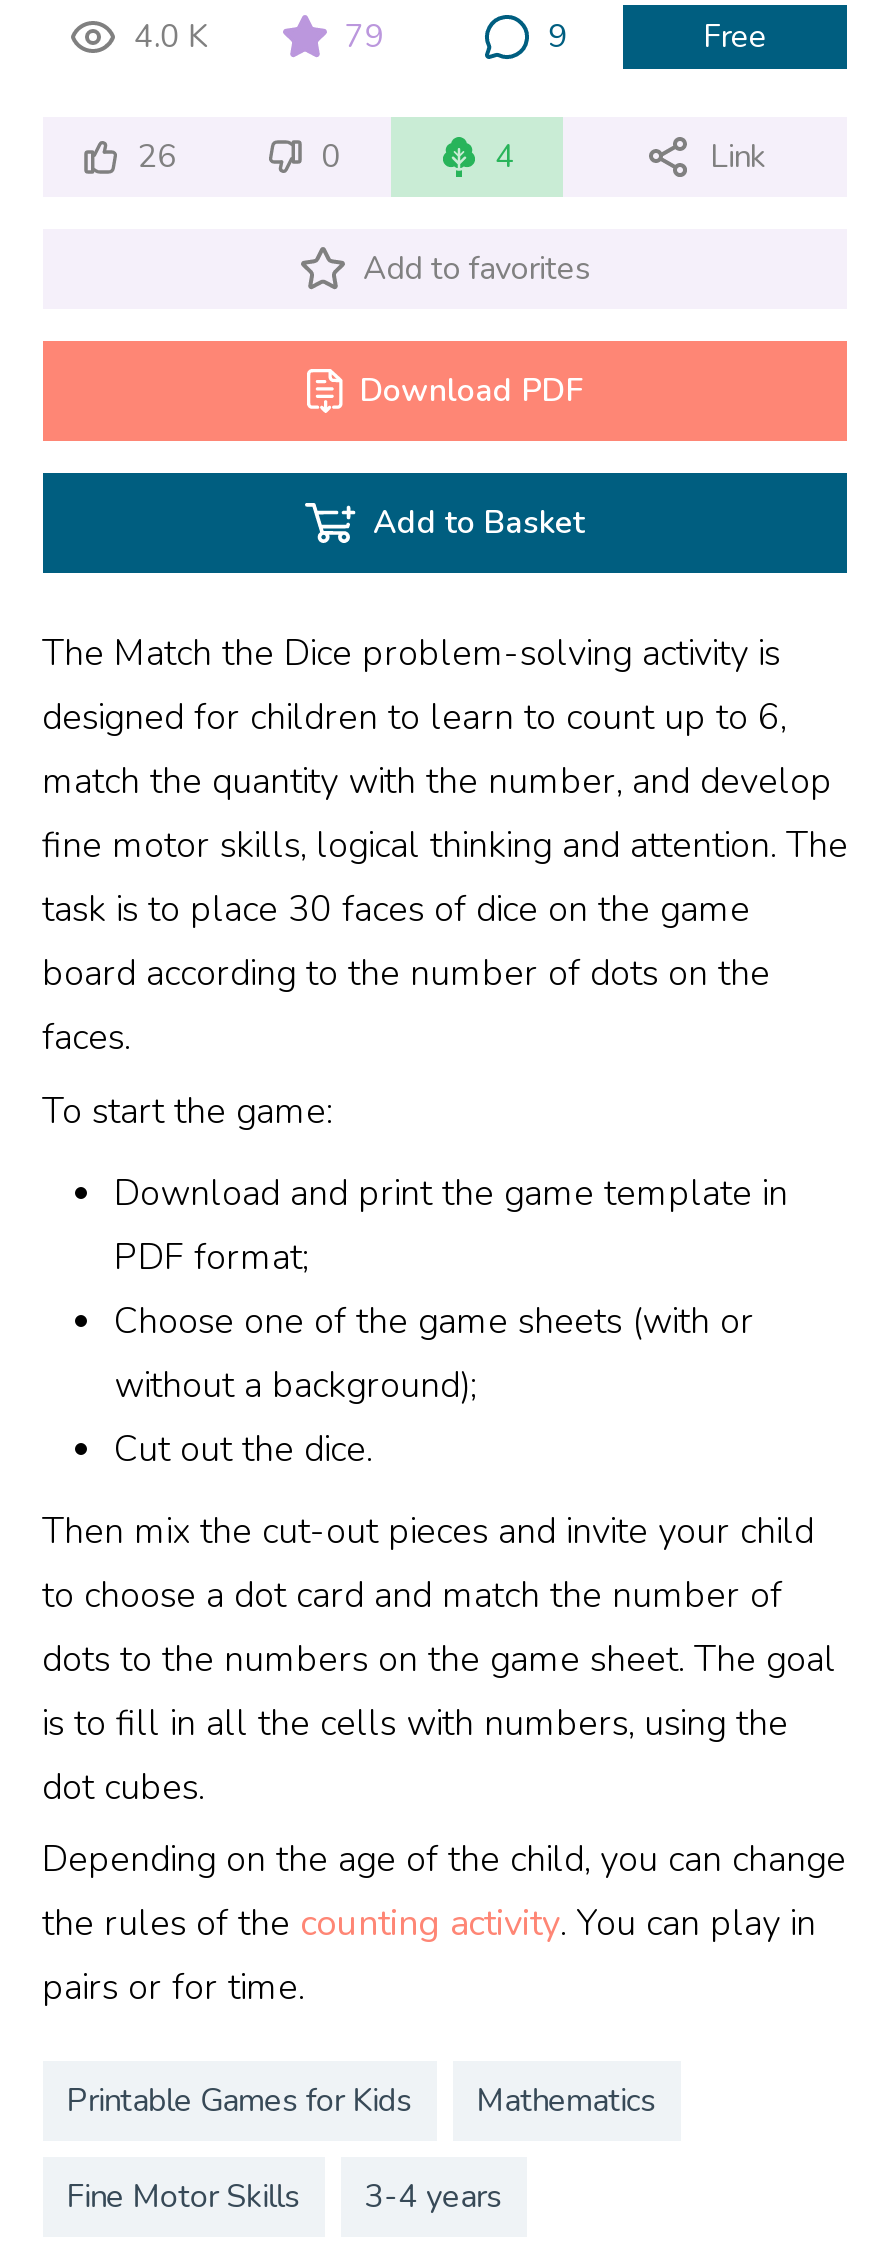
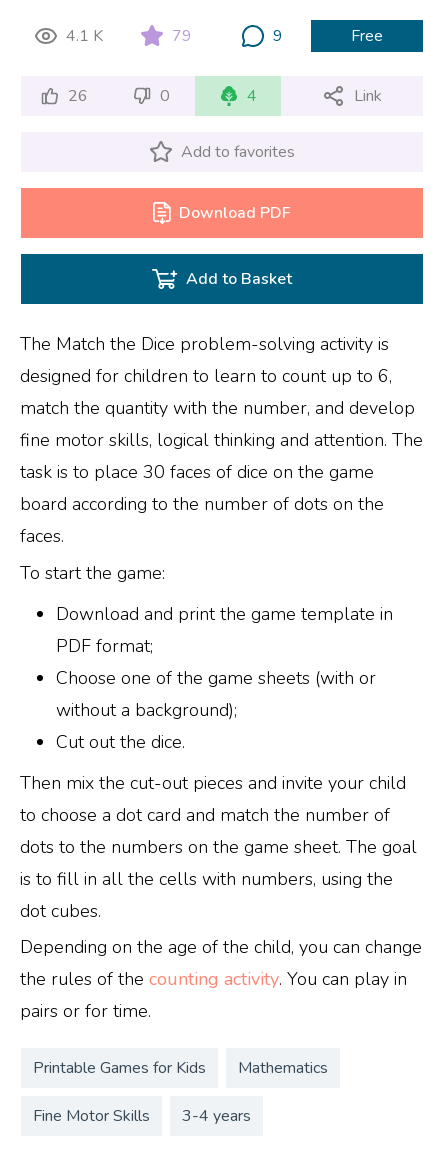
[134,16,208,60] 4.0 K -> [66,25,103,47] 4.1 K

